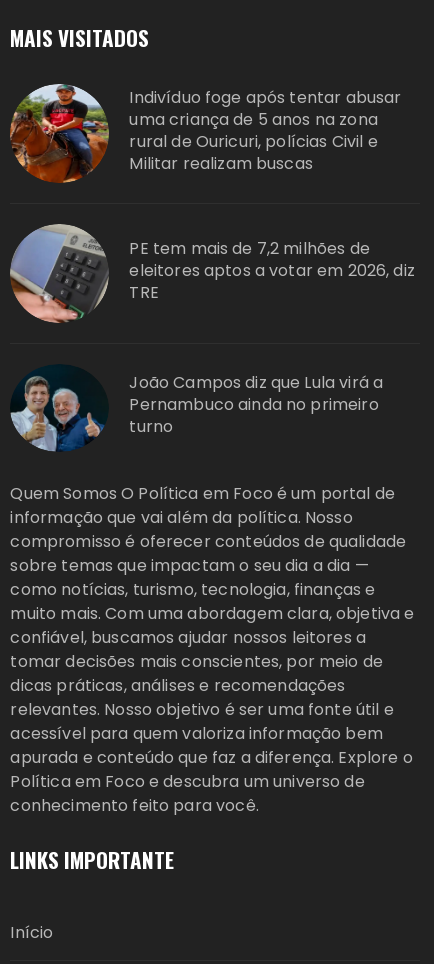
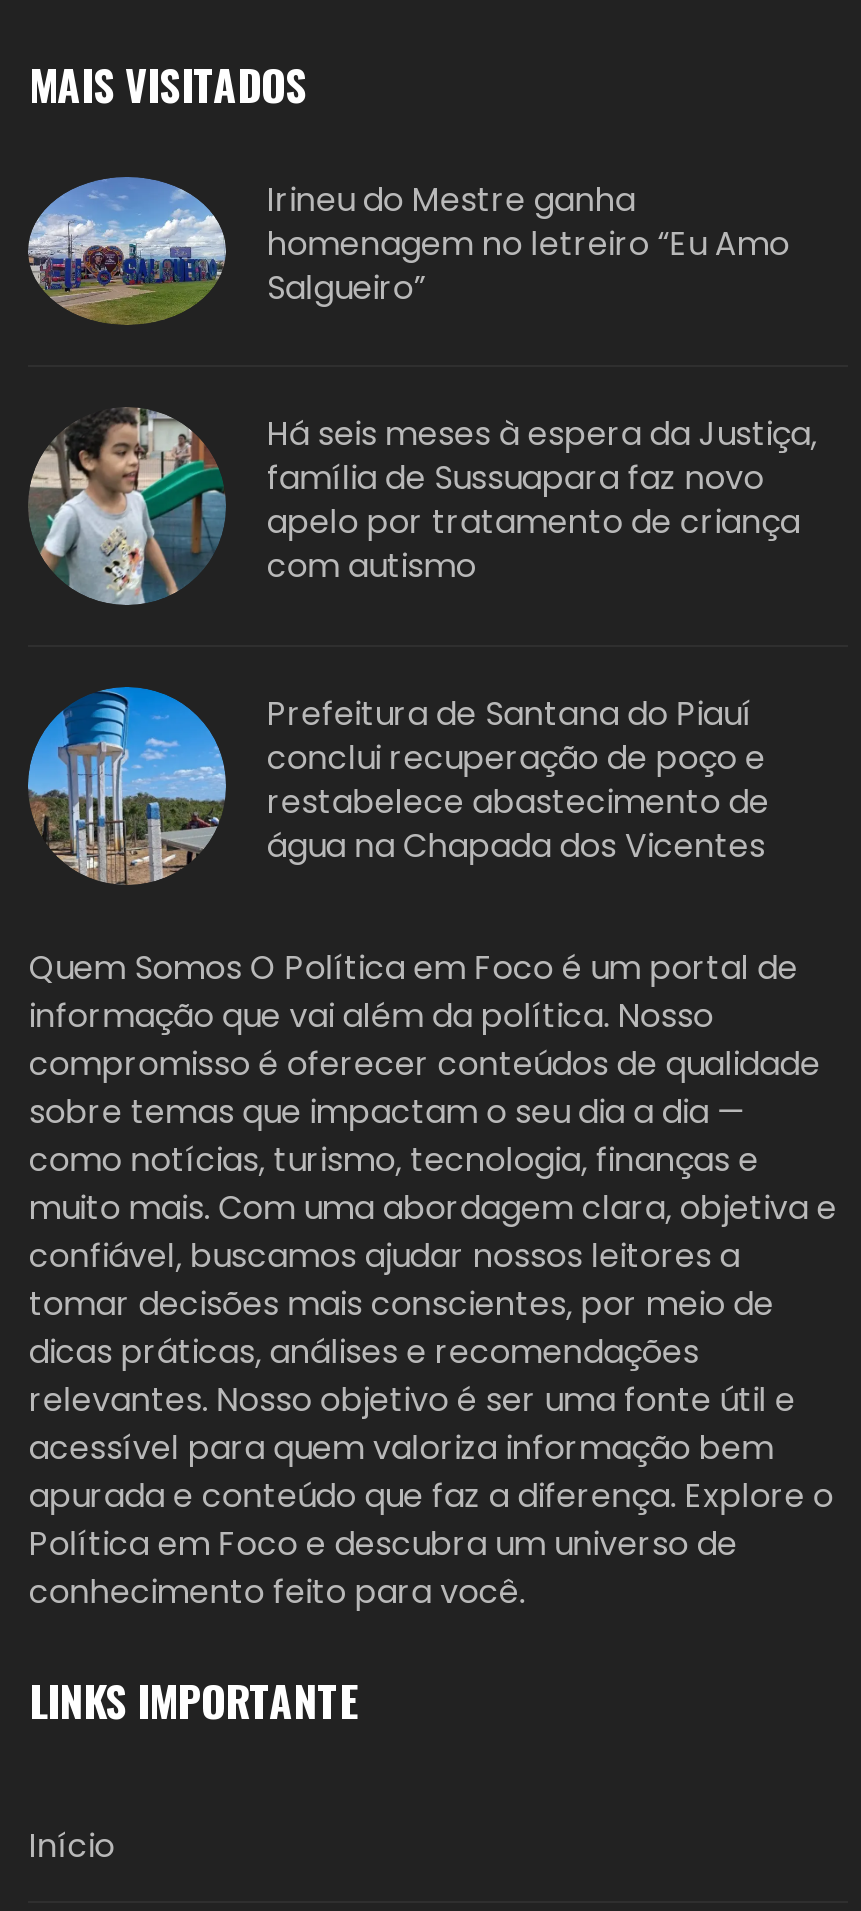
[9,83,401,184] [image] | Indivíduo foge após tentar abusar | uma criança de 5 anos na zona | rural de Ouricuri, polícias Civil e | Militar realizam buscas -> [26,175,790,347] [image] | Irineu do Mestre ganha | homenagem no letreiro “Eu Amo | Salgueiro”
[9,214,415,324] [image] | PE tem mais de 7,2 milhões de | eleitores aptos a votar em 2026, diz | TRE -> [28,407,817,627] [image] | Há seis meses à espera da Justiça, | família de Sussuapara faz novo | apelo por tratamento de criança | com autismo
[10,353,383,451] [image] | João Campos diz que Lula virá a | Pernambuco ainda no primeiro | turno -> [26,685,769,887] [image] | Prefeitura de Santana do Piauí | conclui recuperação de poço e | restabelece abastecimento de | água na Chapada dos Vicentes

